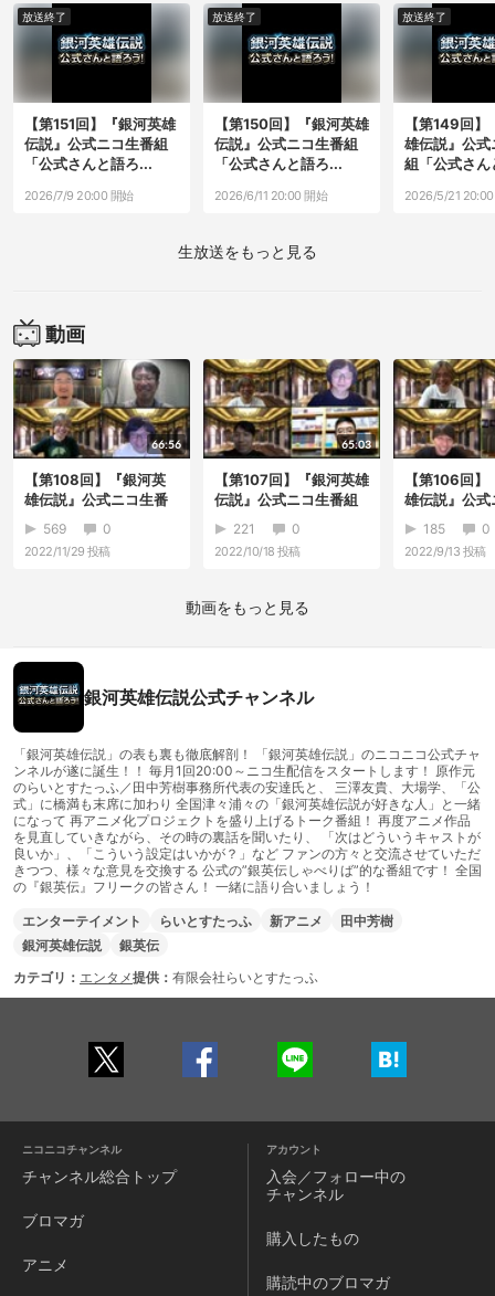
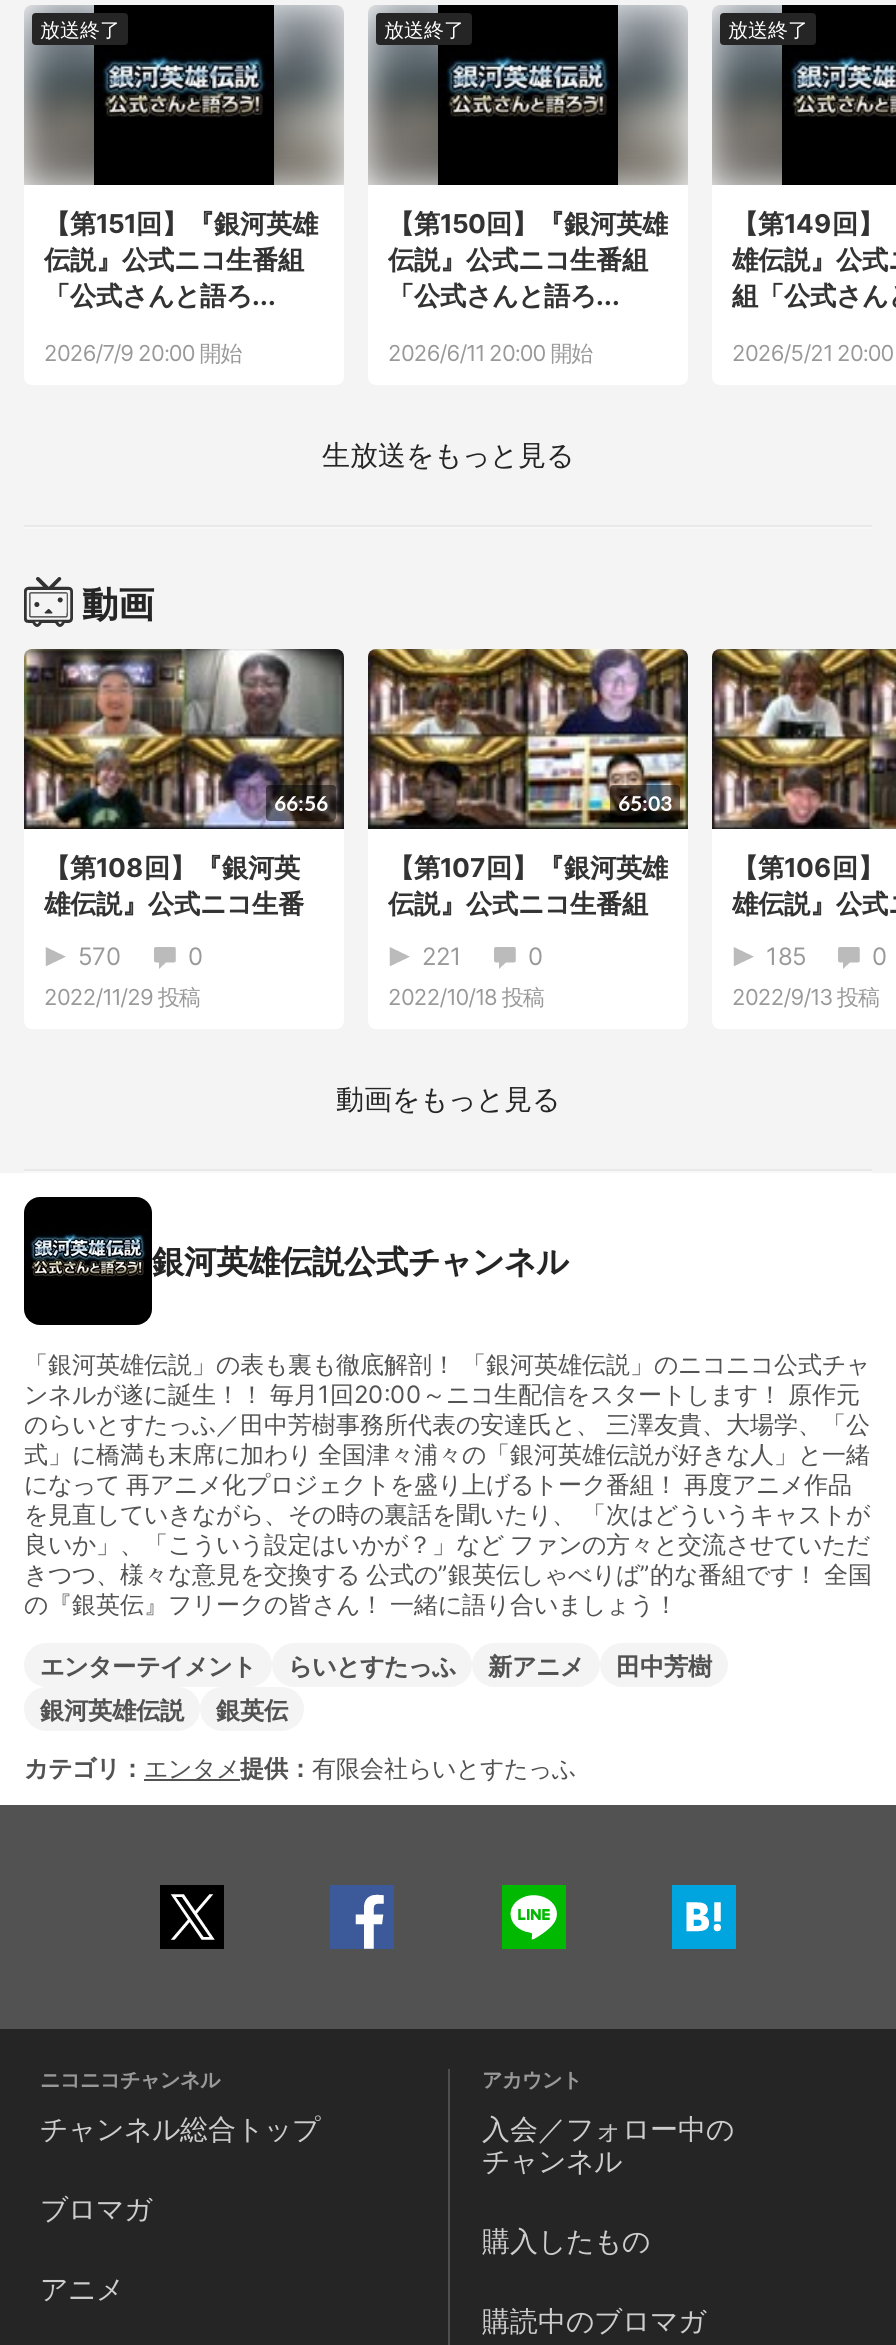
[43,520,66,537] 569 -> [78,941,122,971] 570

